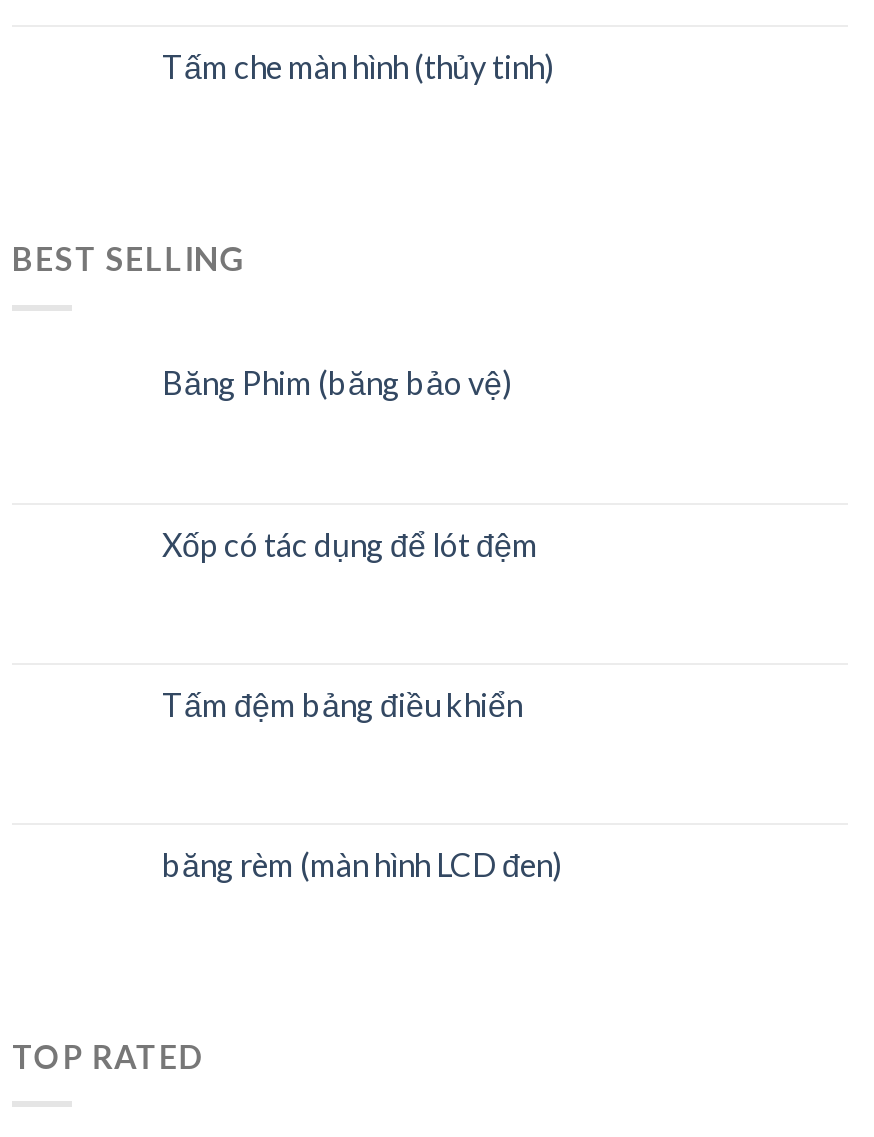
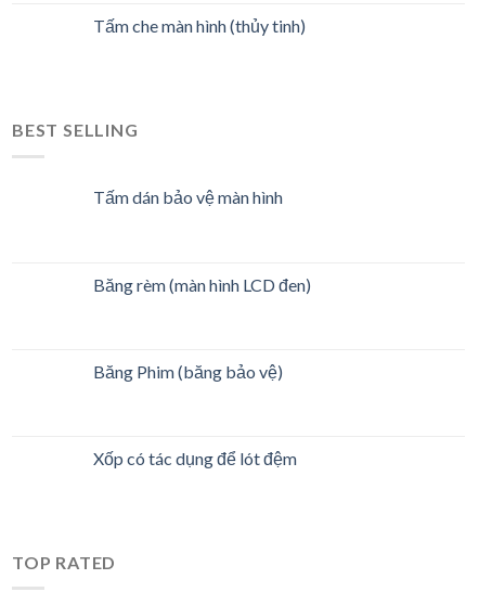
none -> [93,186,283,207] Tấm dán bảo vệ màn hình
none -> [93,274,311,294] Băng rèm (màn hình LCD đen)
moved [162,362,538,562] -> [93,361,297,468]: Băng Phim (băng bảo vệ) | Xốp có tác dụng để lót đệm
[162,684,522,722] Tấm đệm bảng điều khiển -> none
[162,844,562,882] băng rèm (màn hình LCD đen) -> none

